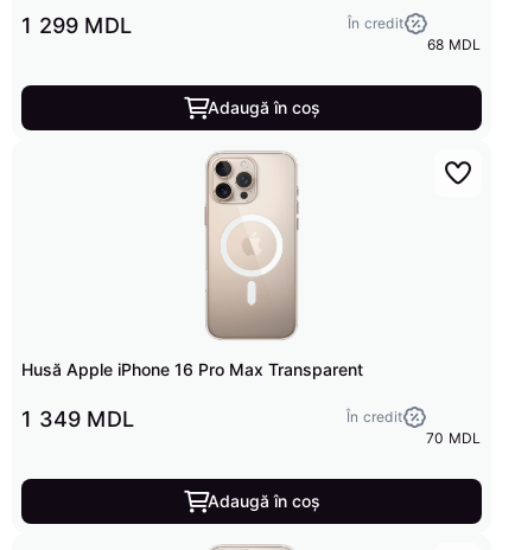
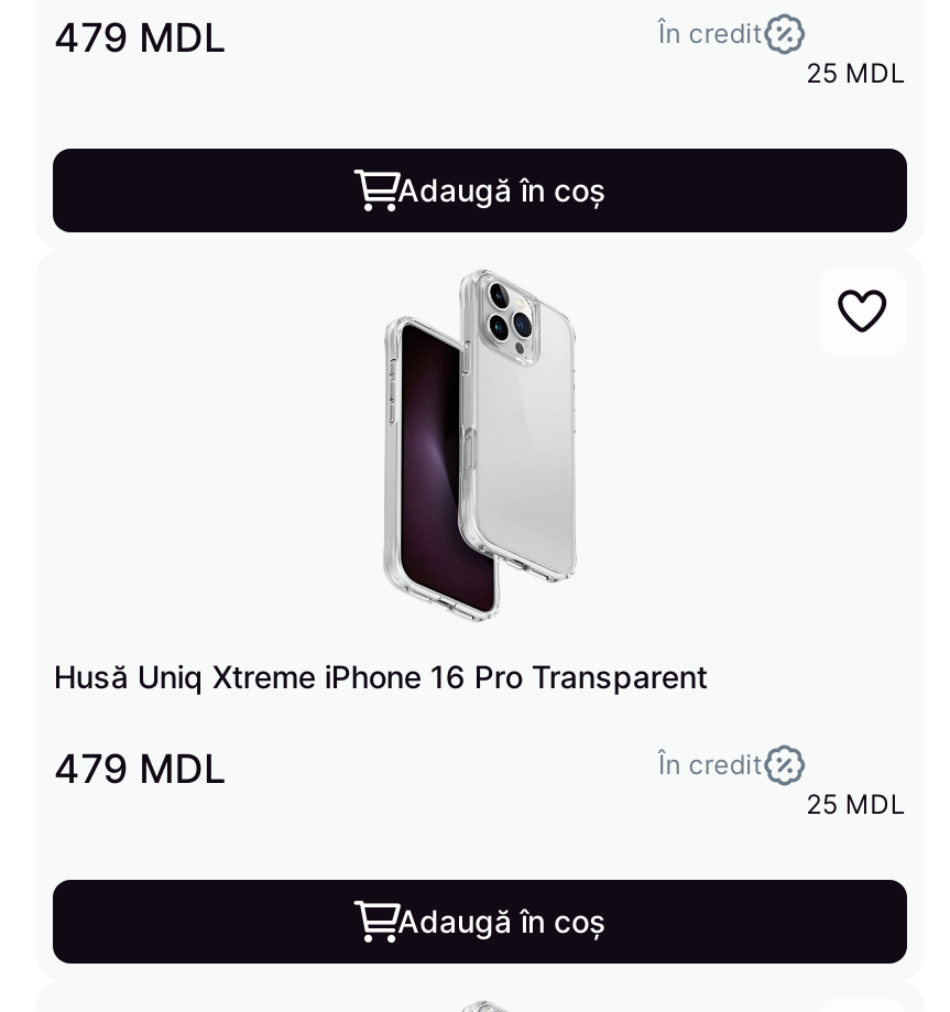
[22,13,132,38] 1 299 MDL -> [54,14,226,61] 479 MDL
[427,36,481,53] 68 MDL -> [806,56,906,89] 25 MDL
[22,151,364,379] [image] | Husă Apple iPhone 16 Pro Max Transparent -> [54,272,708,695] [image] | Husă Uniq Xtreme iPhone 16 Pro Transparent
[22,407,134,431] 1 349 MDL -> [54,746,226,792] 479 MDL
[426,429,481,447] 70 MDL -> [806,787,906,820] 25 MDL

